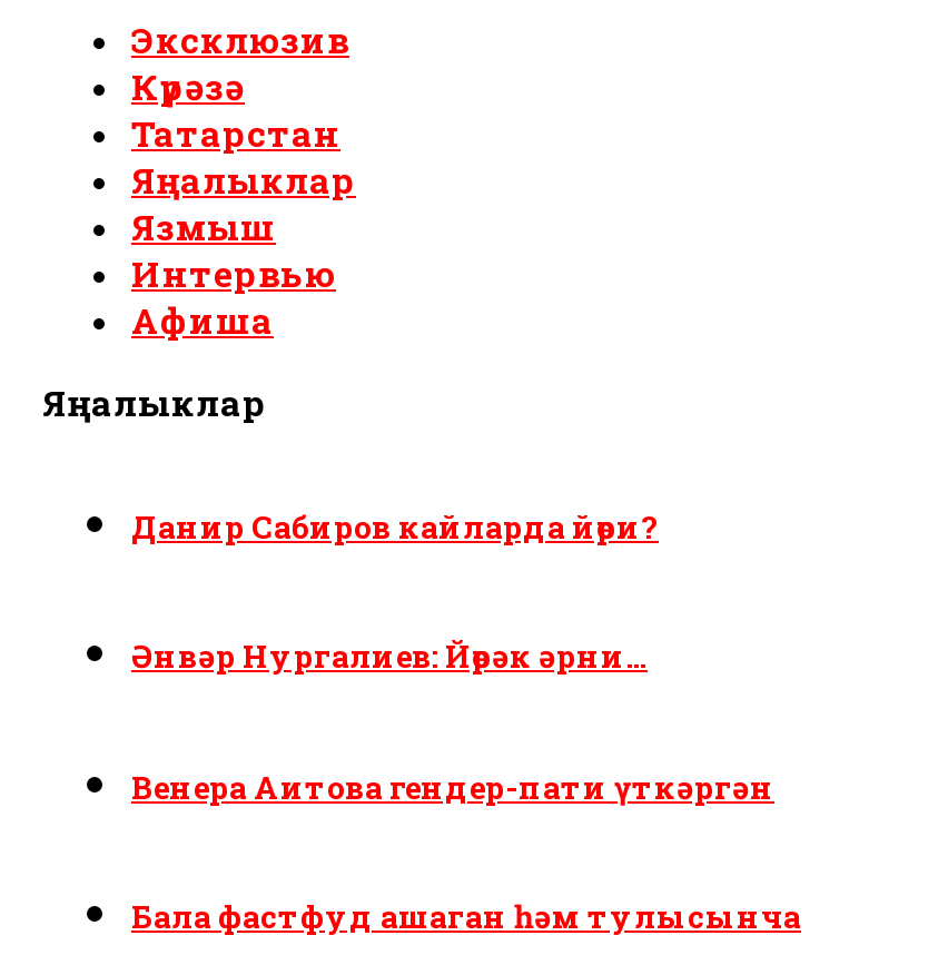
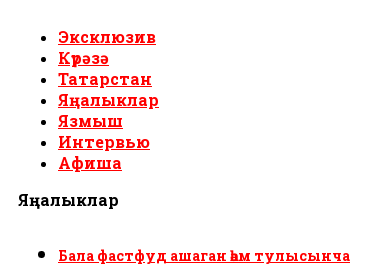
[131,504,774,808] Данир Сабиров кайларда йөри? | Әнвәр Нургалиев: Йөрәк әрни… | Венера Аитова гендер-пати үткәргән -> none

